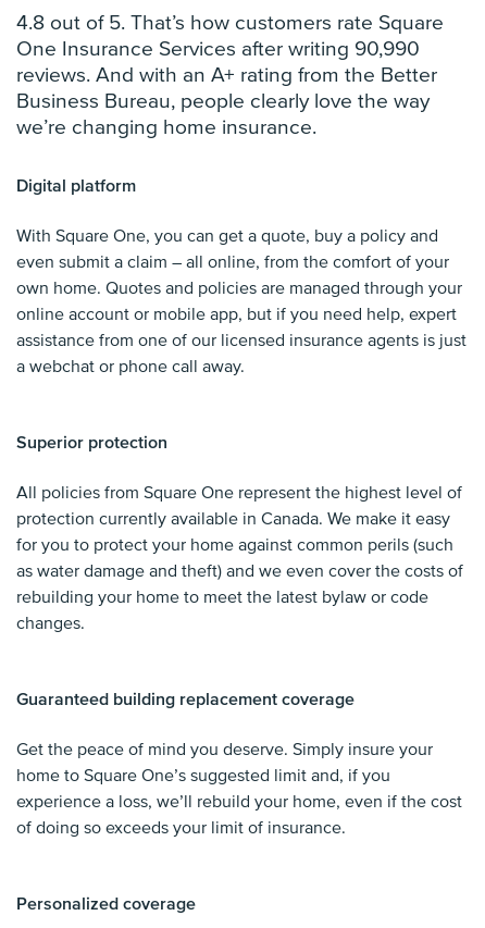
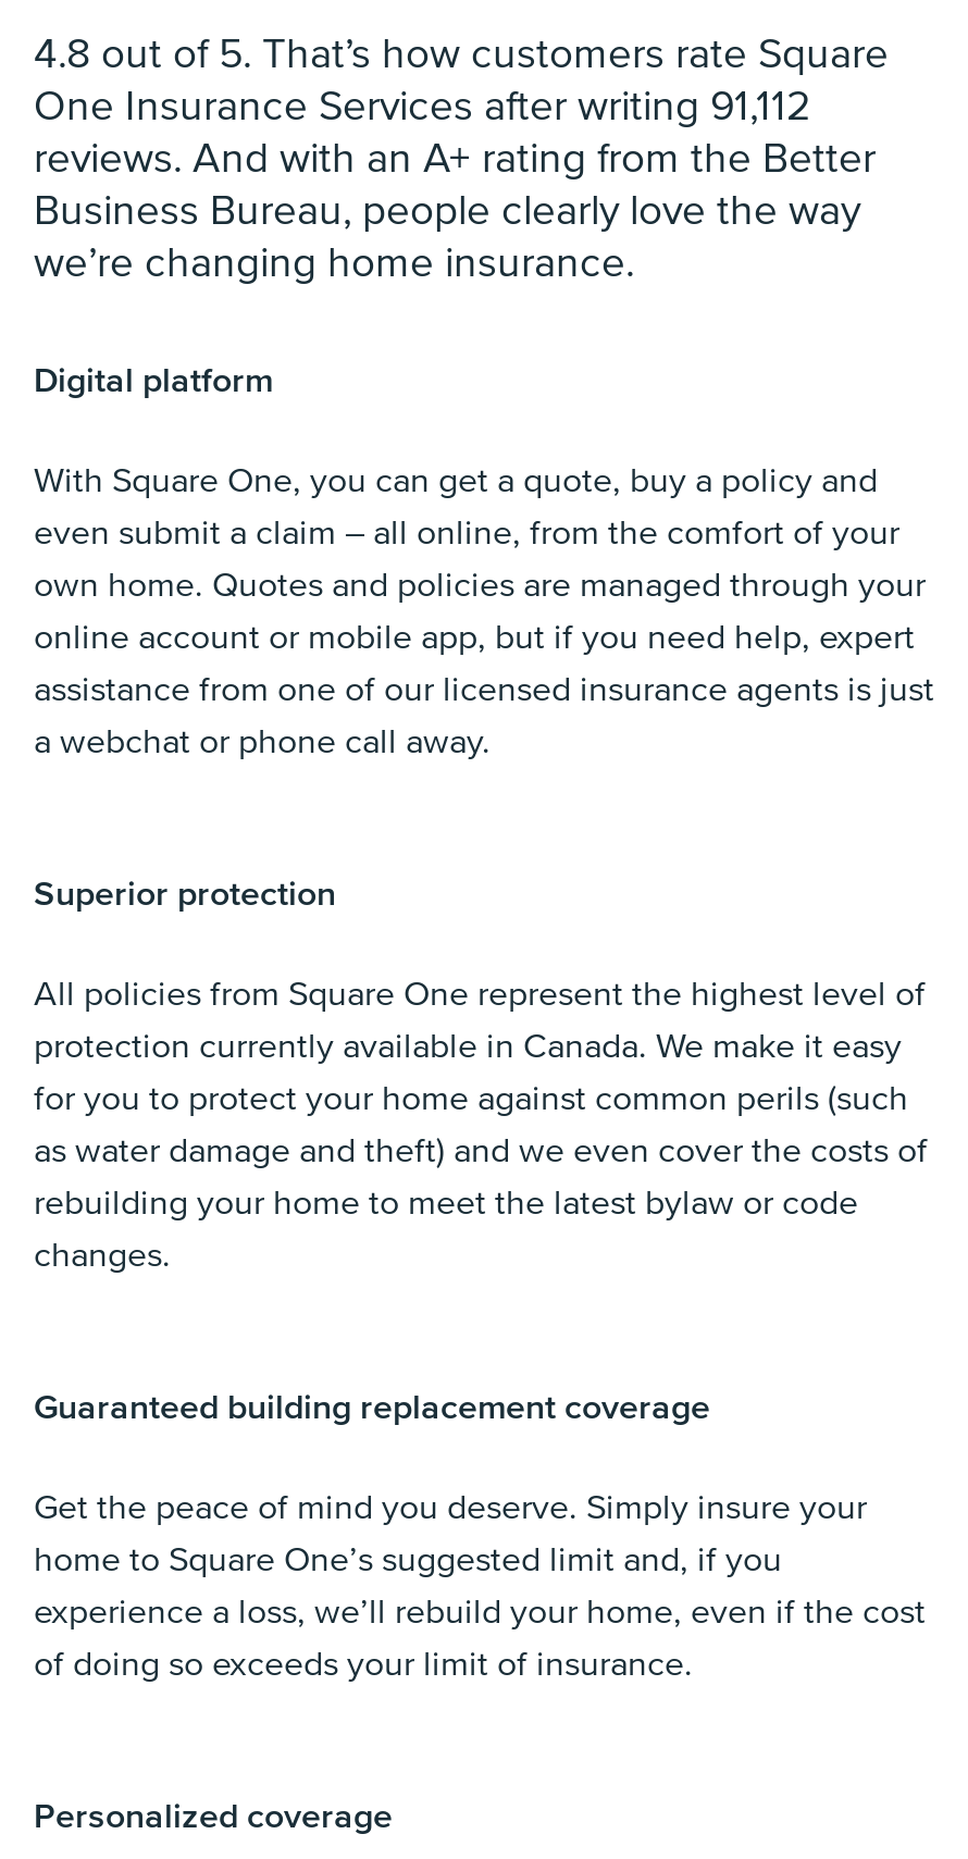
[16,36,420,60] One Insurance Services after writing 90,990 -> [34,82,810,130] One Insurance Services after writing 91,112

